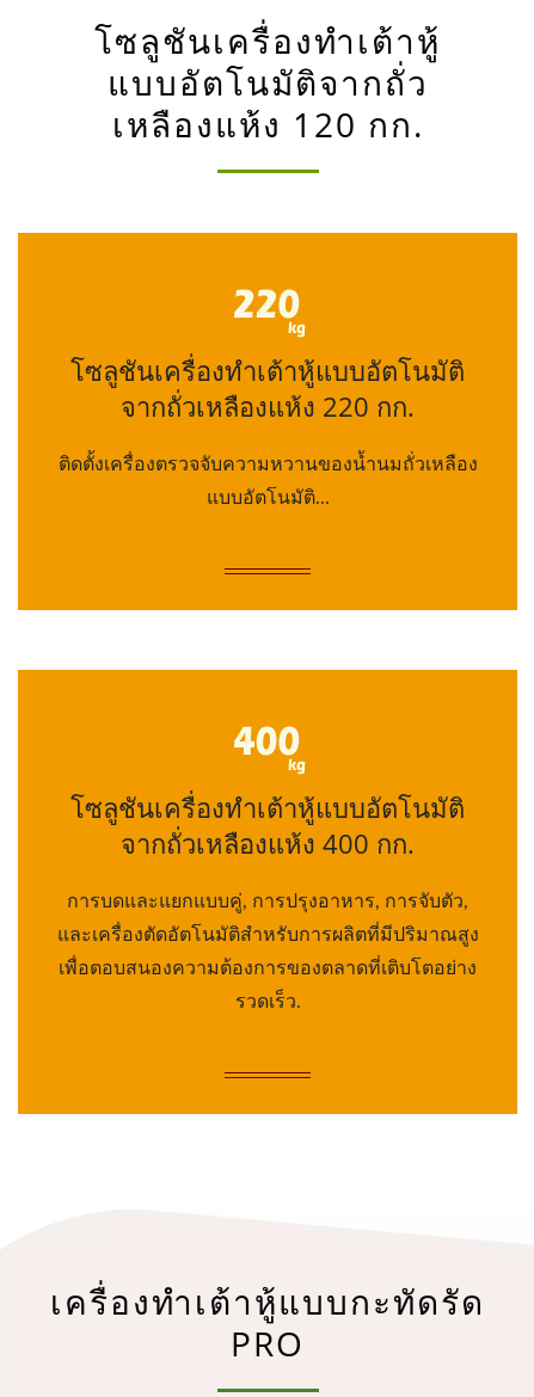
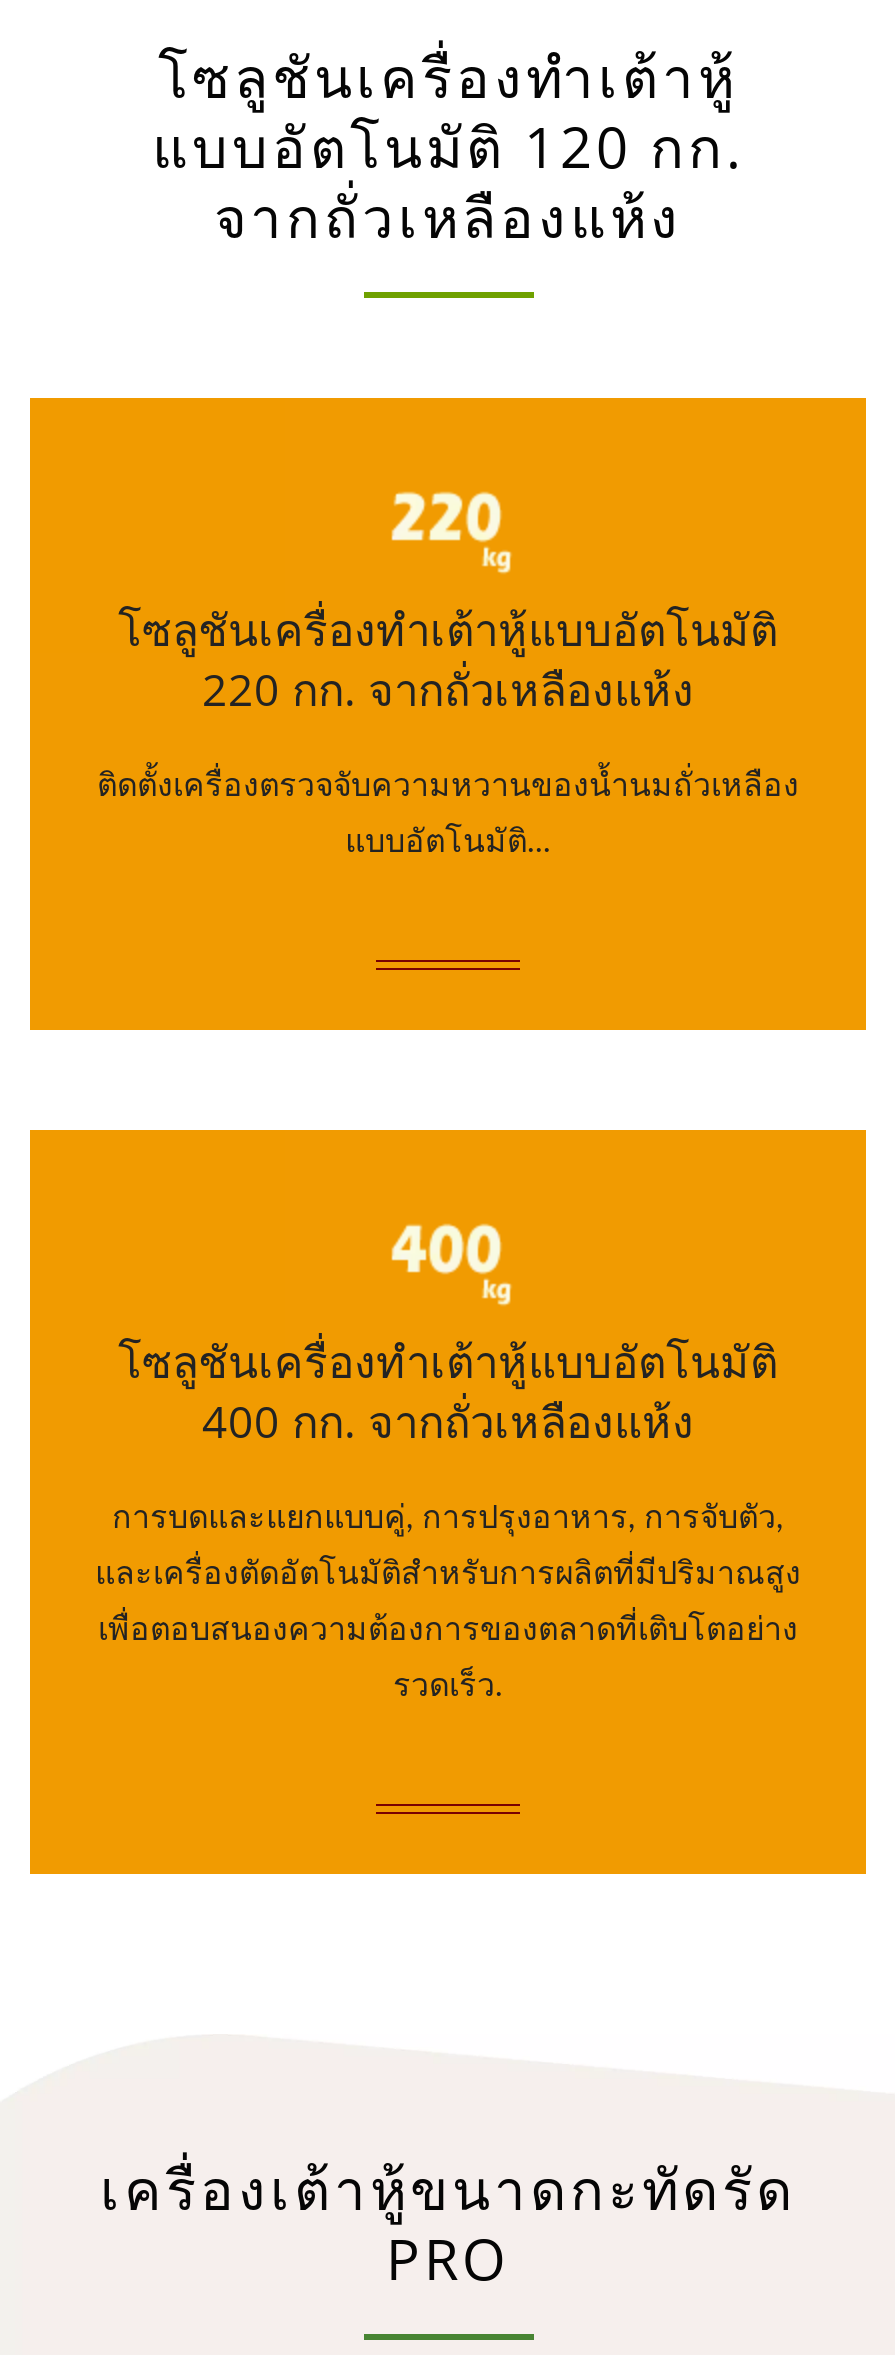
[107,59,428,147] แบบอัตโนมัติจากถั่ว | เหลืองแห้ง 120 กก. -> [152,108,744,254] แบบอัตโนมัติ 120 กก. | จากถั่วเหลืองแห้ง
[121,388,415,424] จากถั่วเหลืองแห้ง 220 กก. -> [202,658,694,718] 220 กก. จากถั่วเหลืองแห้ง
[121,825,415,861] จากถั่วเหลืองแห้ง 400 กก. -> [202,1390,694,1450] 400 กก. จากถั่วเหลืองแห้ง
[50,1279,485,1324] เครื่องทำเต้าหู้แบบกะทัดรัด -> [100,2150,796,2226] เครื่องเต้าหู้ขนาดกะทัดรัด

